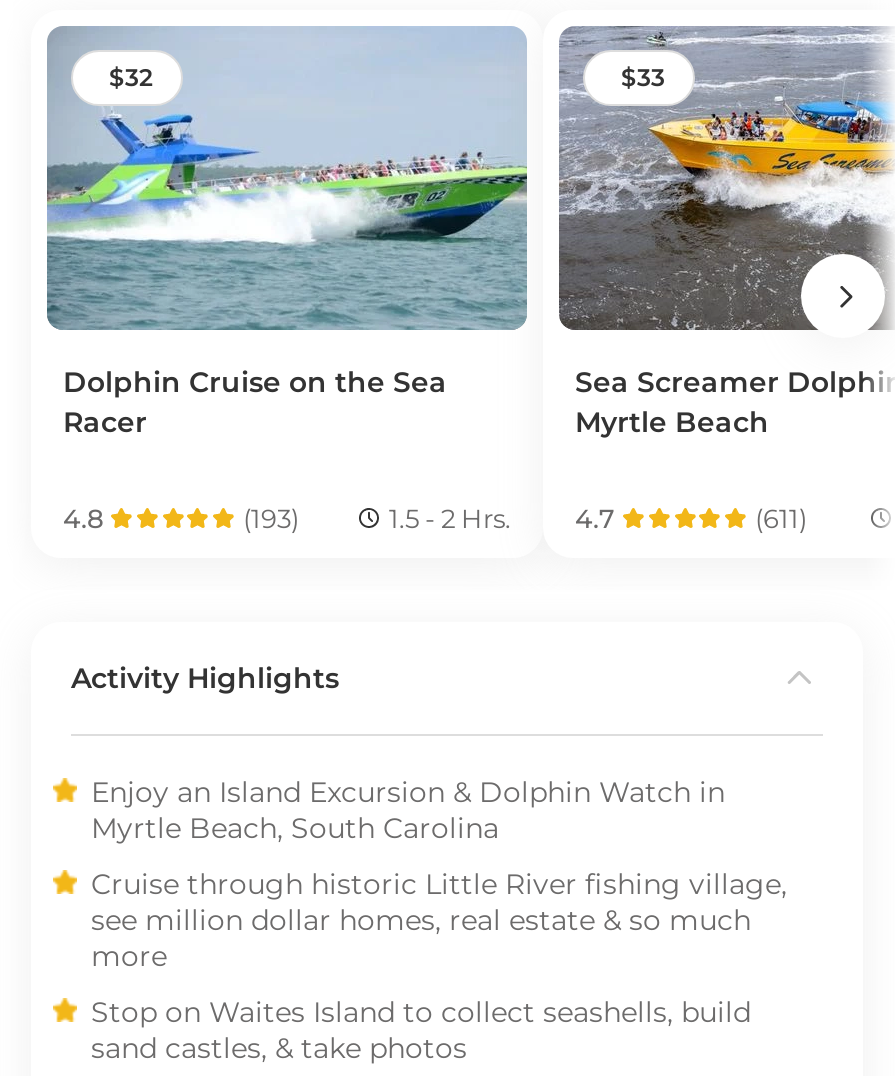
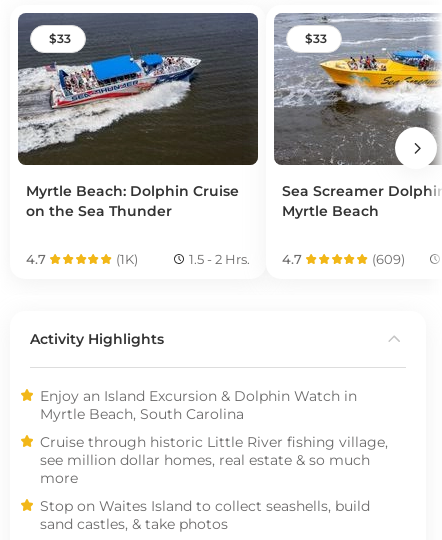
[45,28,529,332] [image] | 32 -> [17,13,259,166] [image] | 33
[63,364,447,440] Dolphin Cruise on the Sea | Racer -> [26,182,239,220] Myrtle Beach: Dolphin Cruise | on the Sea Thunder
[63,501,299,533] 4.8 | (193) -> [26,250,138,266] 4.7 | (1K)
[755,501,807,533] (611) -> [372,250,405,266] (609)

